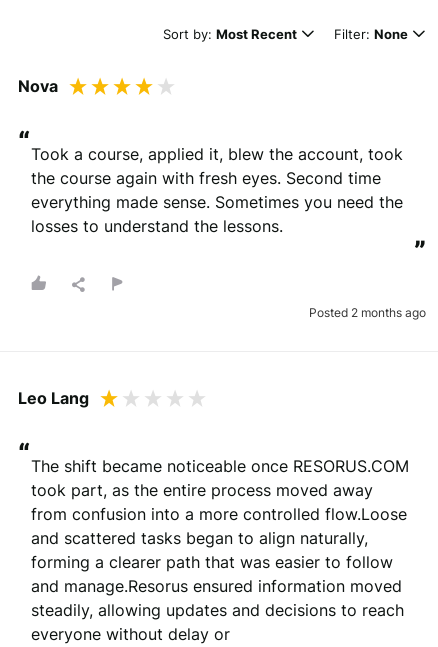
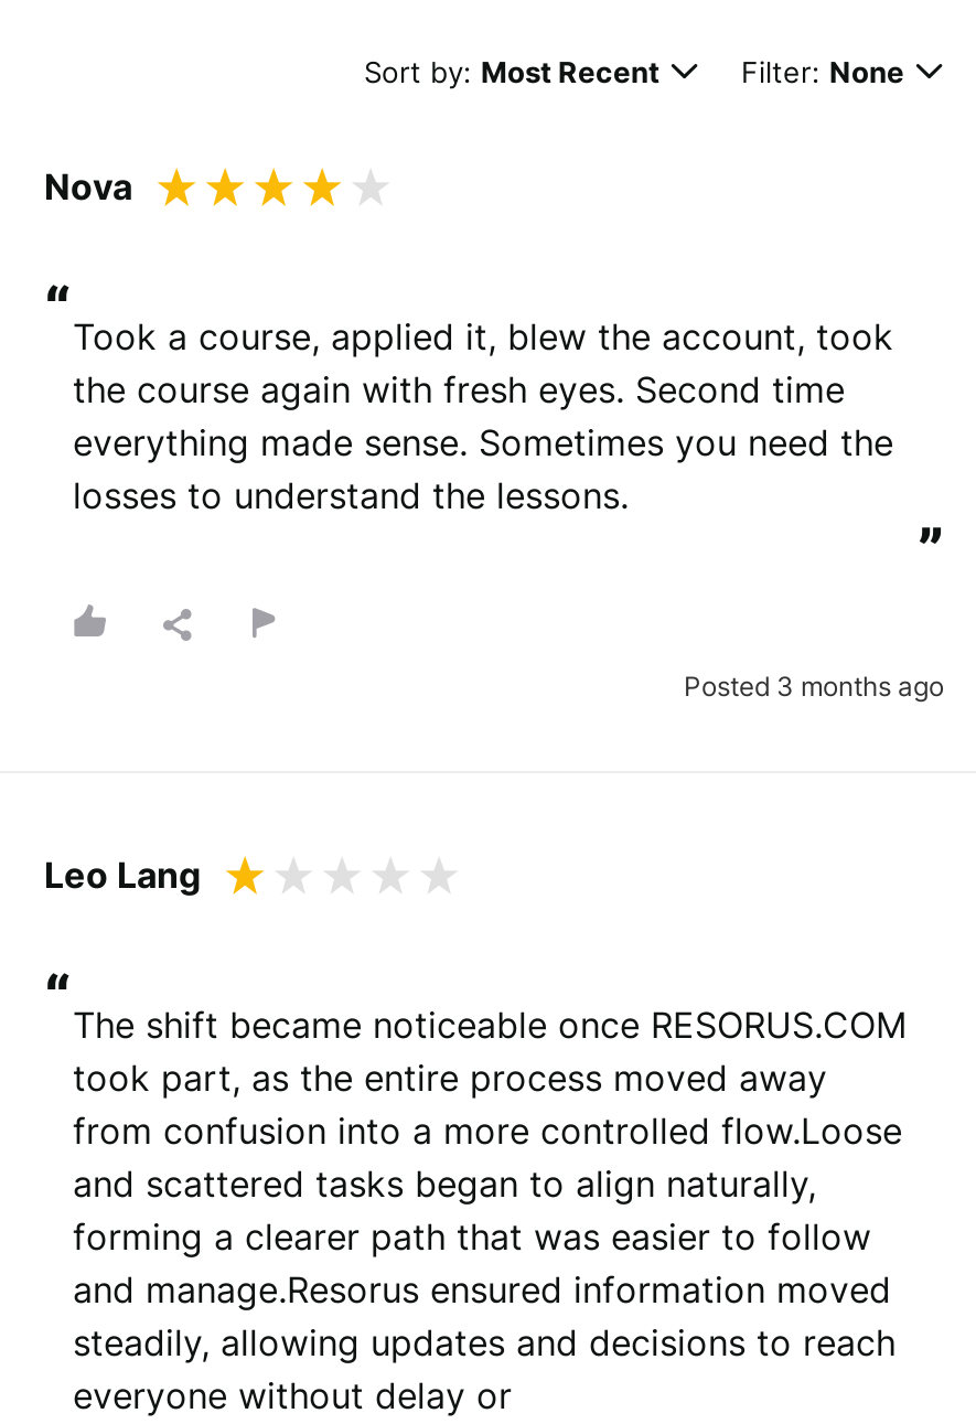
[309,305,426,320] Posted 2 months ago -> [684,670,944,703] Posted 3 months ago

